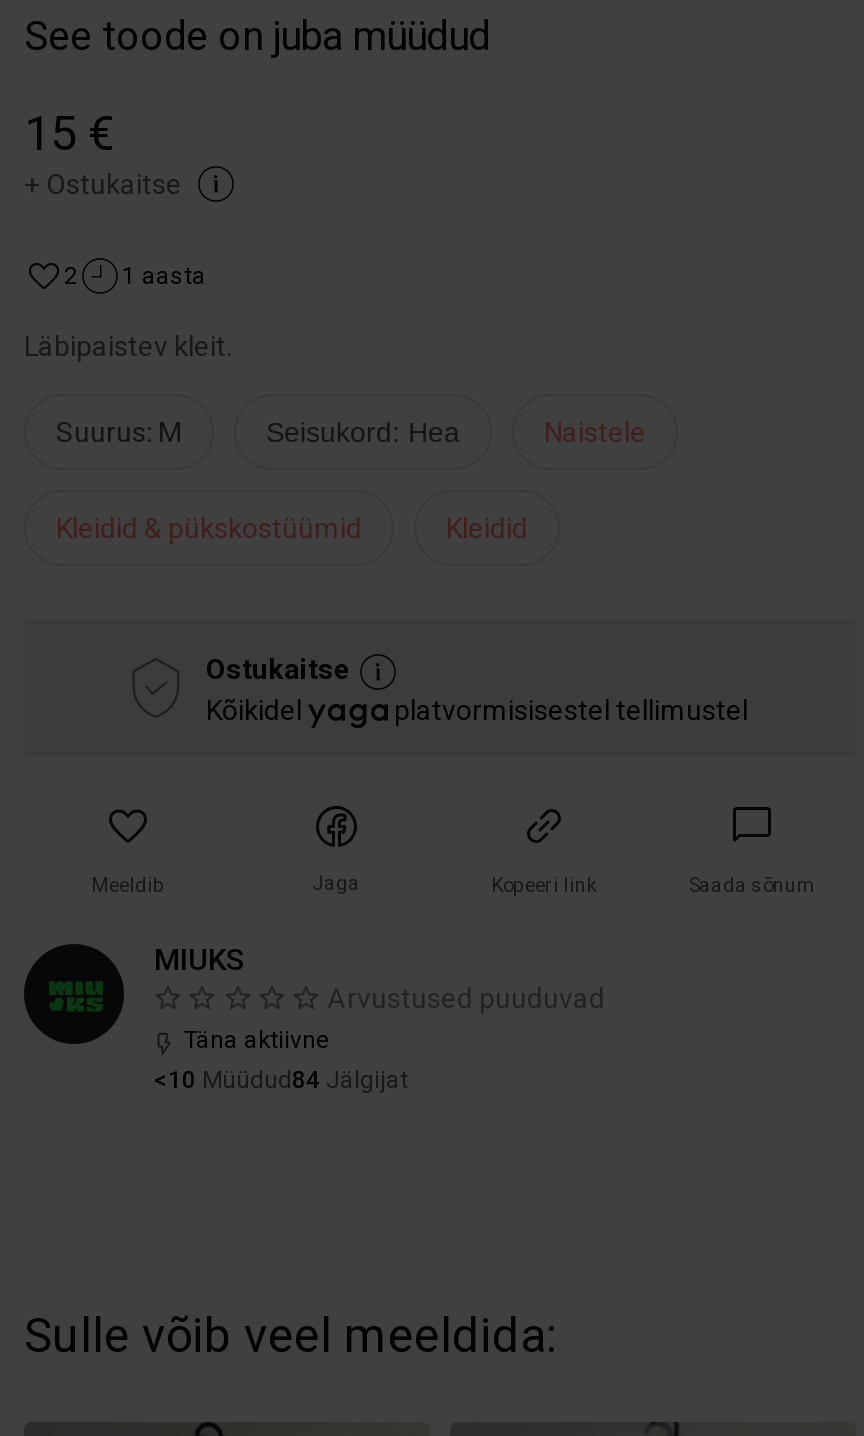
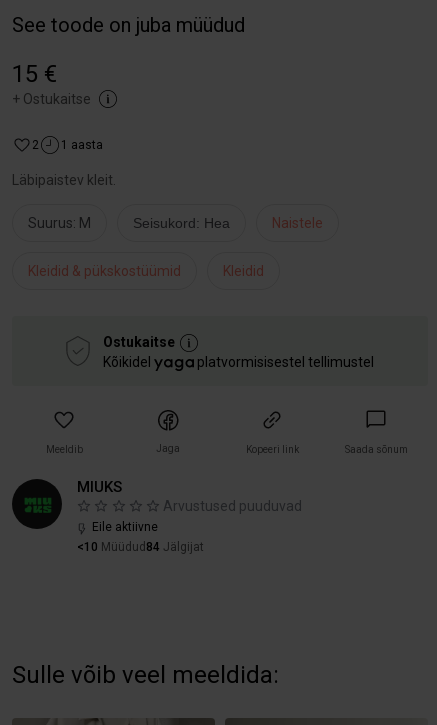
[184,1026,330,1054] Täna aktiivne -> [92,520,158,534] Eile aktiivne

